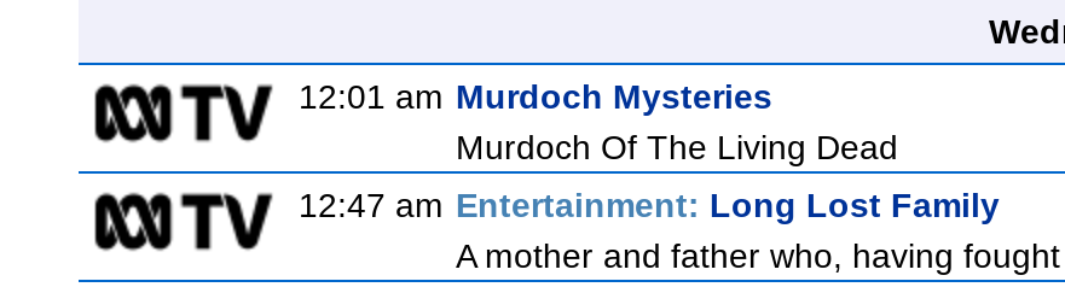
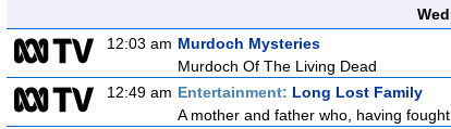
[299,77,772,116] 12:01 am Murdoch Mysteries -> [106,35,320,52] 12:03 am Murdoch Mysteries
[299,186,1000,224] 12:47 am Entertainment: Long Lost Family -> [106,83,423,101] 12:49 am Entertainment: Long Lost Family

